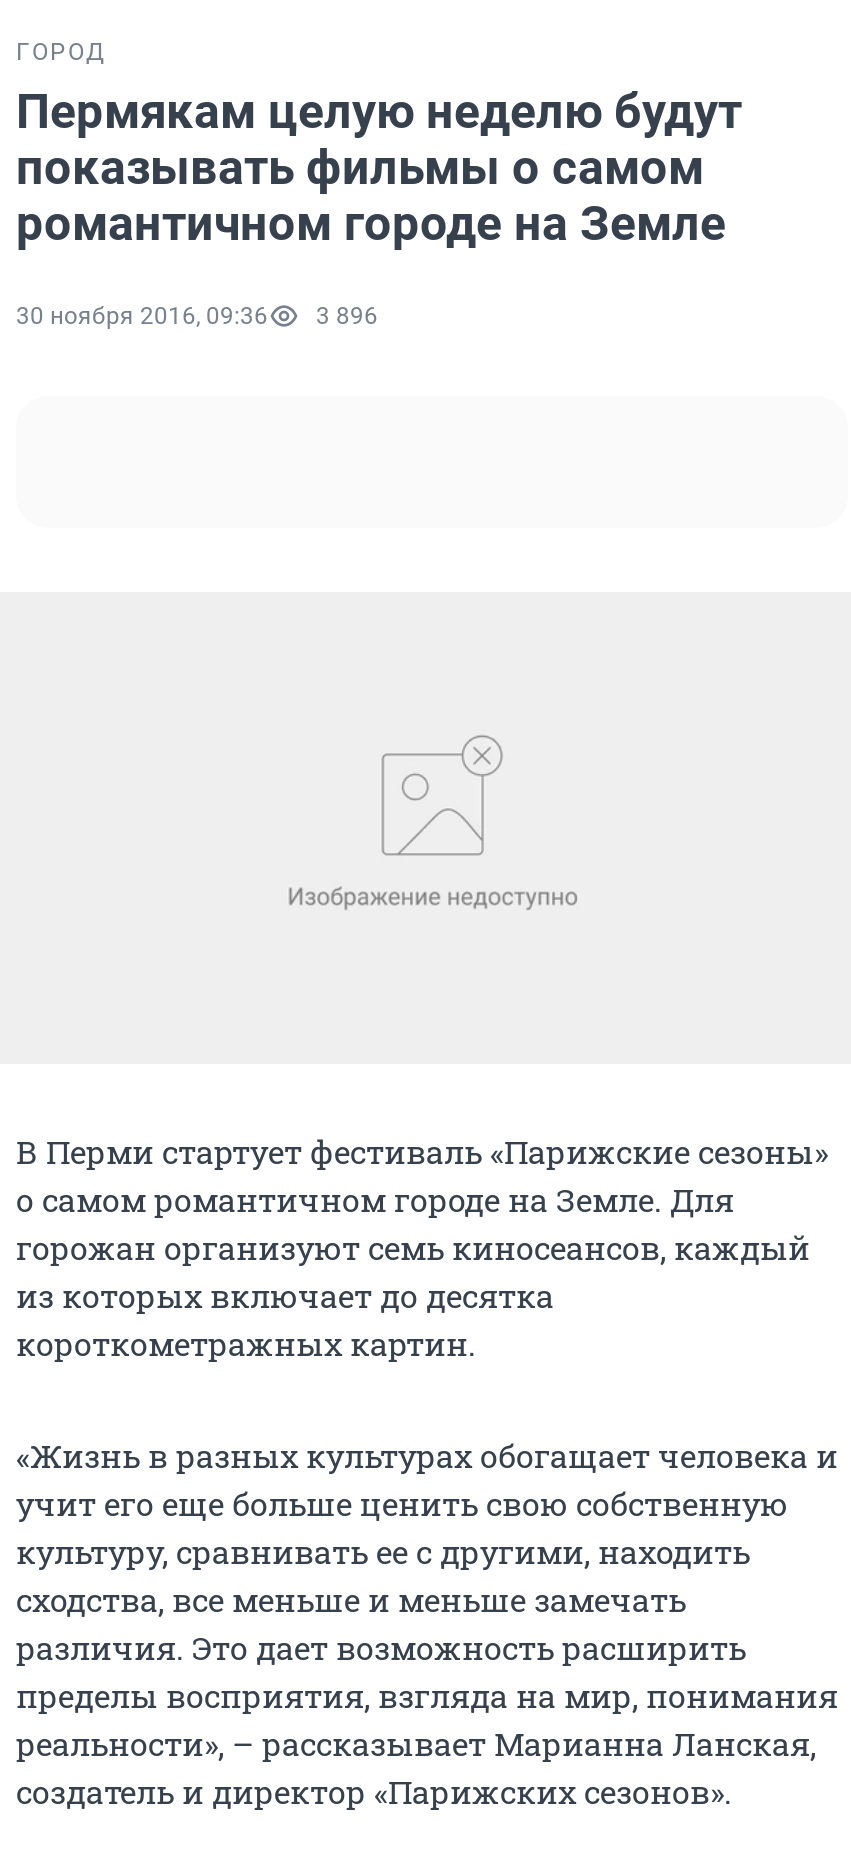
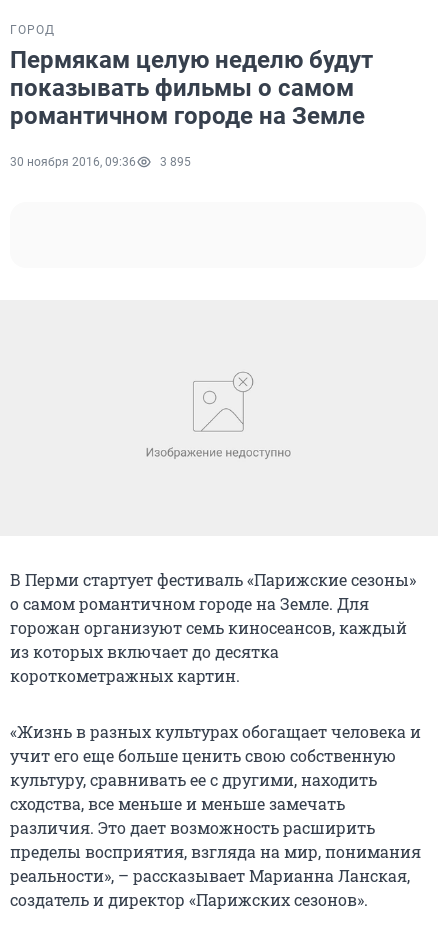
[16,302,378,330] 30 ноября 2016, 09:36 3 896 -> [10,155,191,169] 30 ноября 2016, 09:36 3 895

